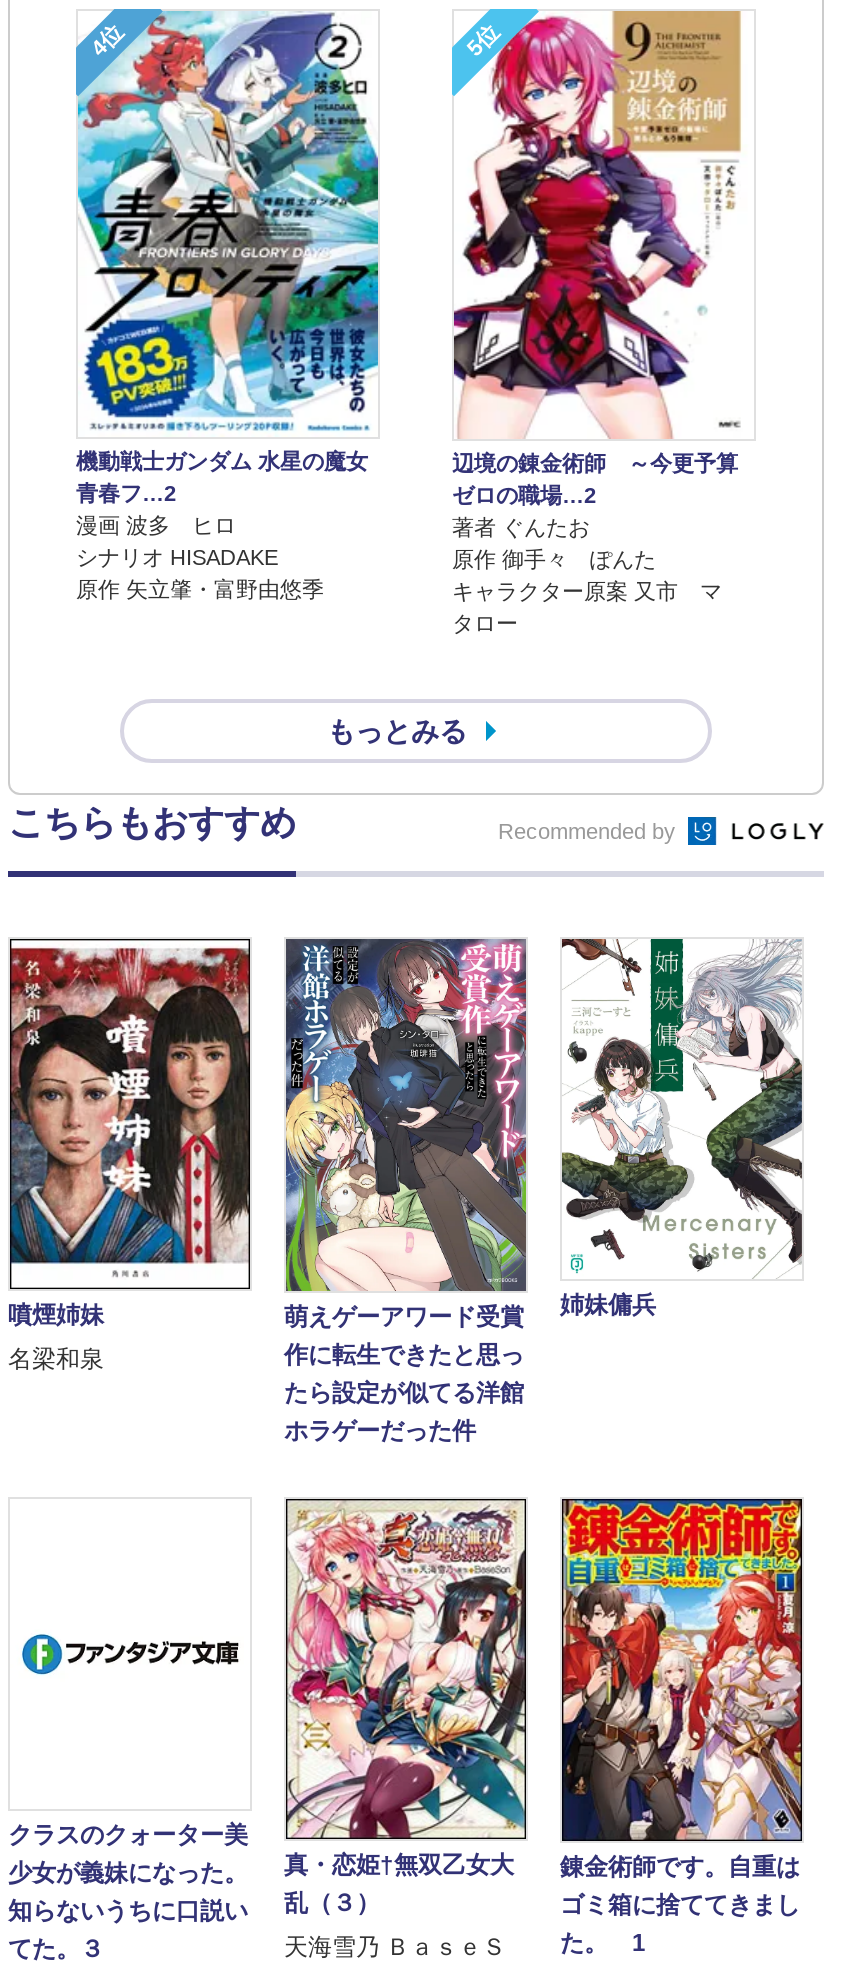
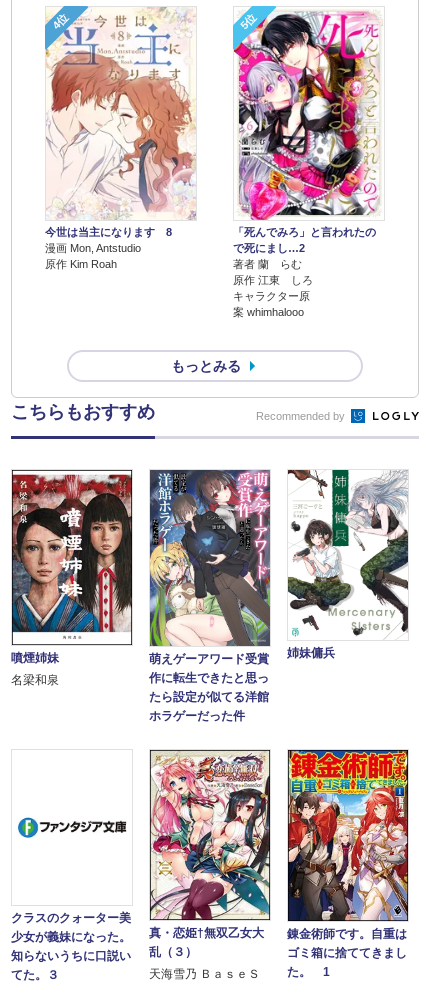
[76,9,380,602] [image] | 機動戦士ガンダム 水星の魔女 | 青春フ…2 | 漫画 波多 ヒロ | シナリオ HISADAKE | 原作 矢立肇・富野由悠季 -> [45,7,197,270] [image] | 今世は当主になります 8 | 漫画 Mon, Antstudio | 原作 Kim Roah
[452,9,746,636] [image] | 辺境の錬金術師 ～今更予算 | ゼロの職場…2 | 著者 ぐんたお | 原作 御手々 ぽんた | キャラクター原案 又市 マ | タロー -> [233,7,382,318] [image] | 「死んでみろ」と言われたの | で死にまし…2 | 著者 蘭 らむ | 原作 江東 しろ | キャラクター原 | 案 whimhalooo

